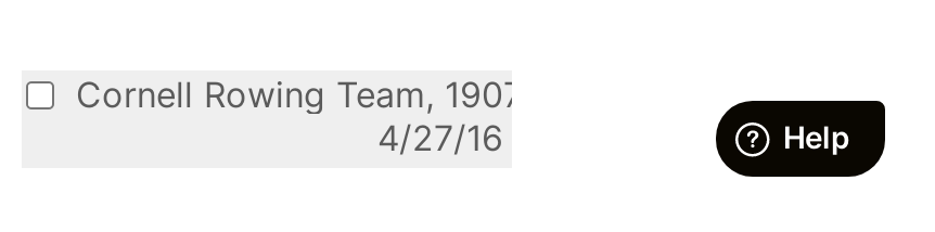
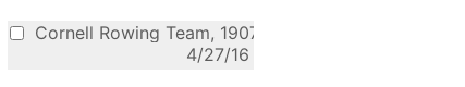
[714,99,887,179] [image] -> none

